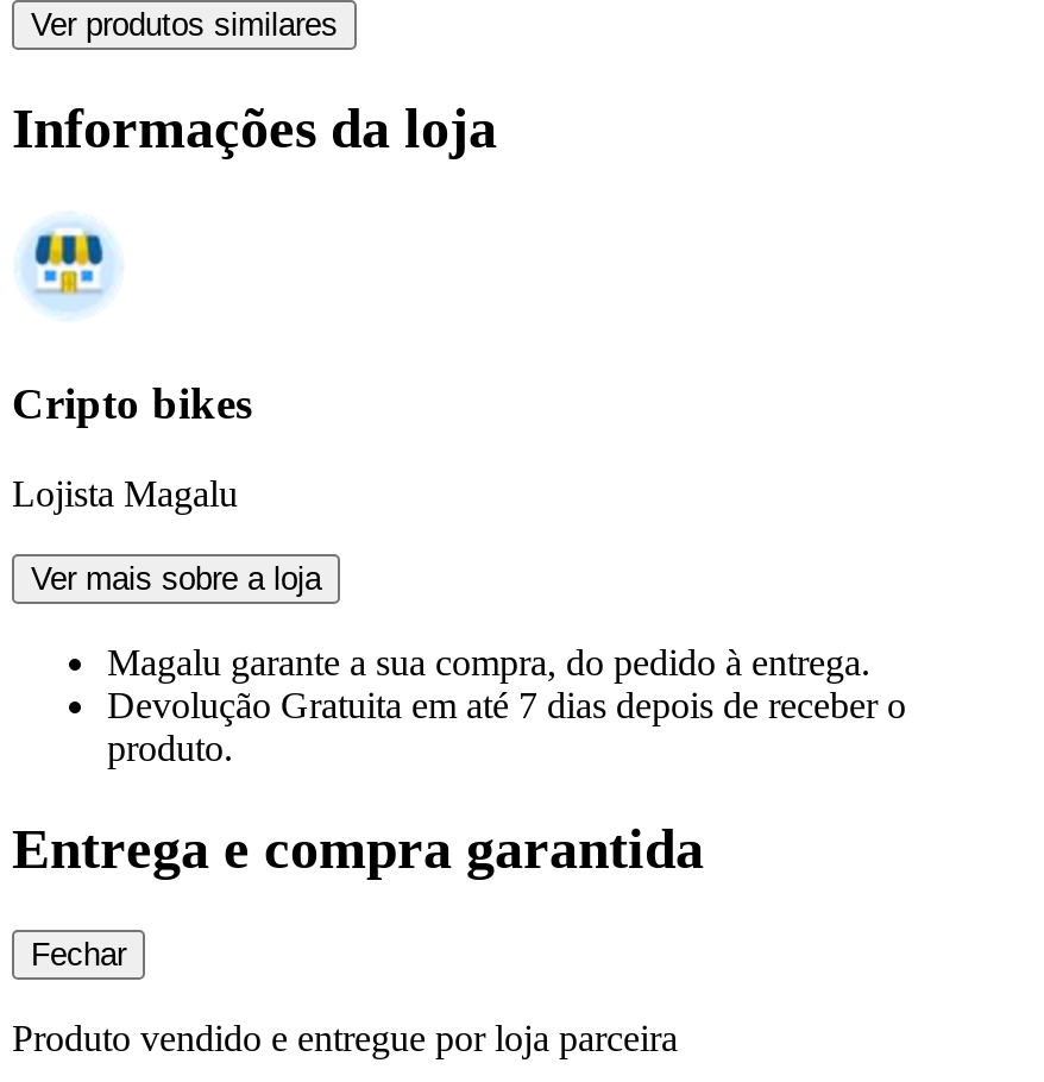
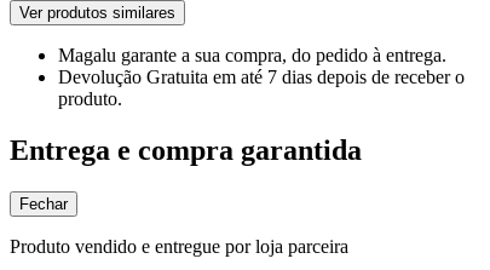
[12,97,497,159] Informações da loja -> none
[12,216,321,598] [image] | Cripto bikes | Lojista Magalu | Ver mais sobre a loja -> none

